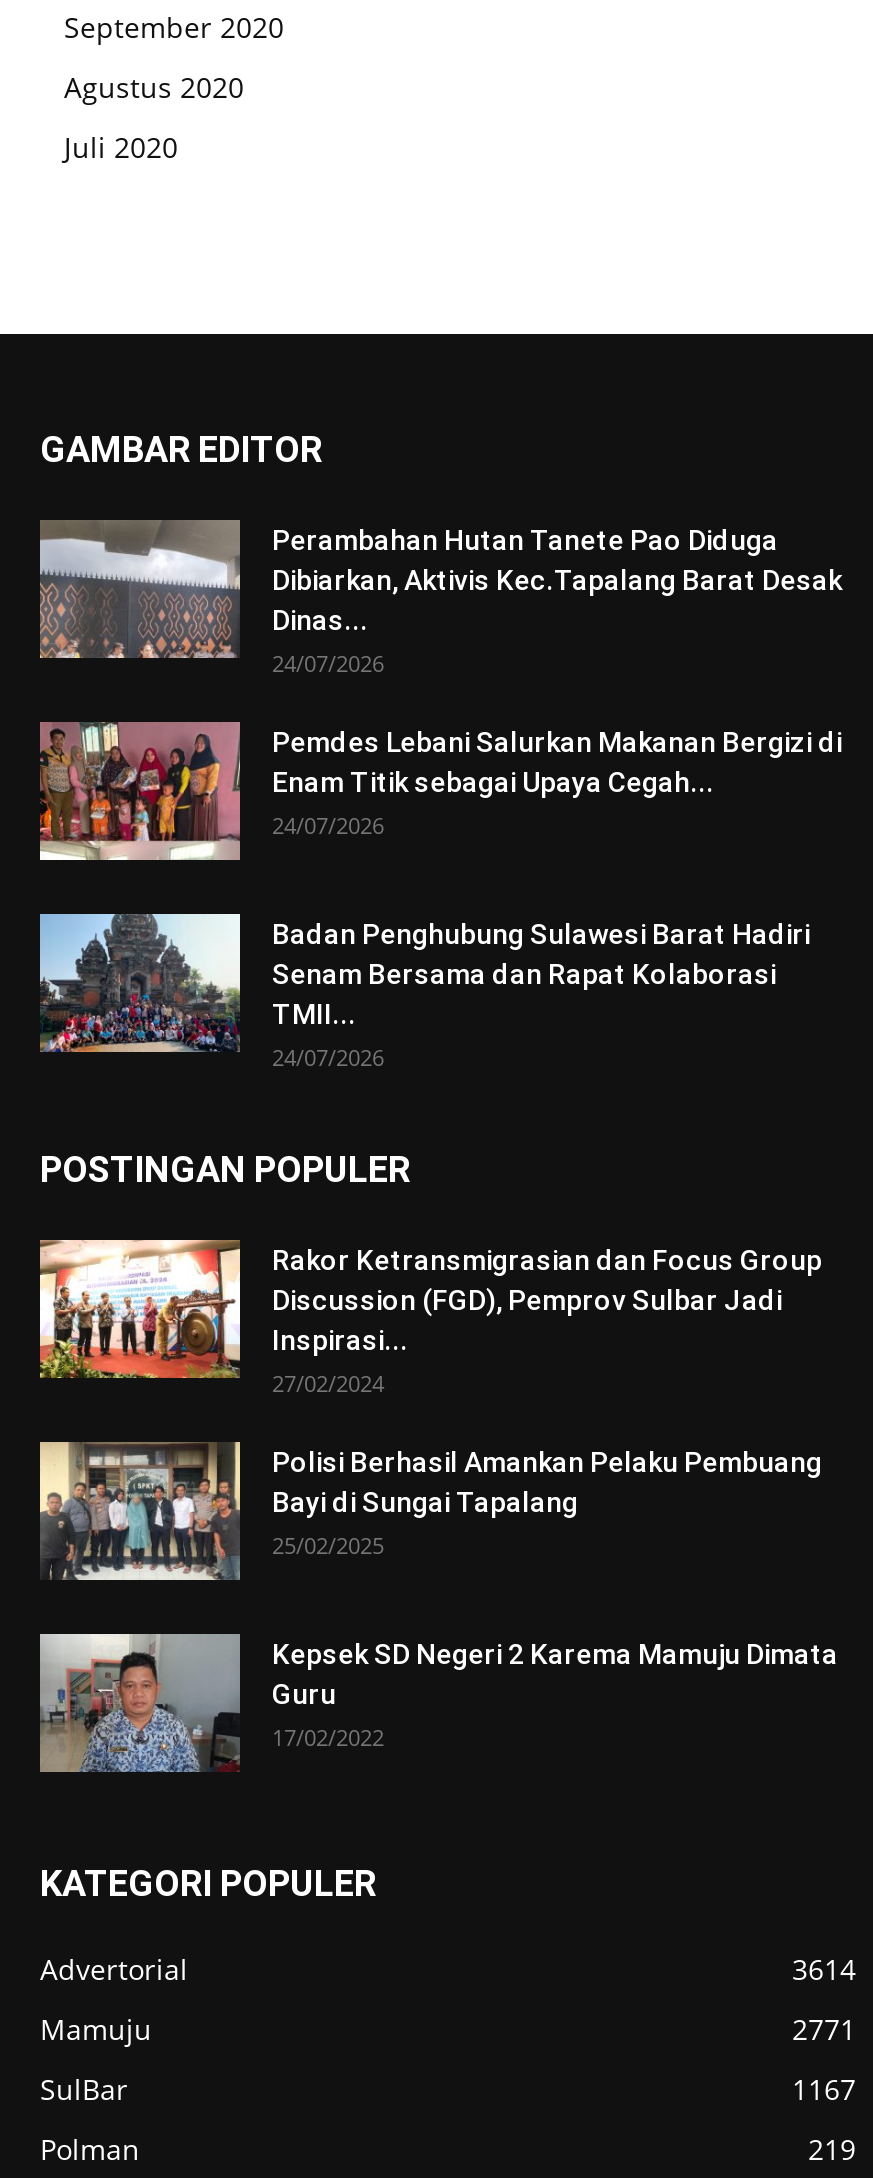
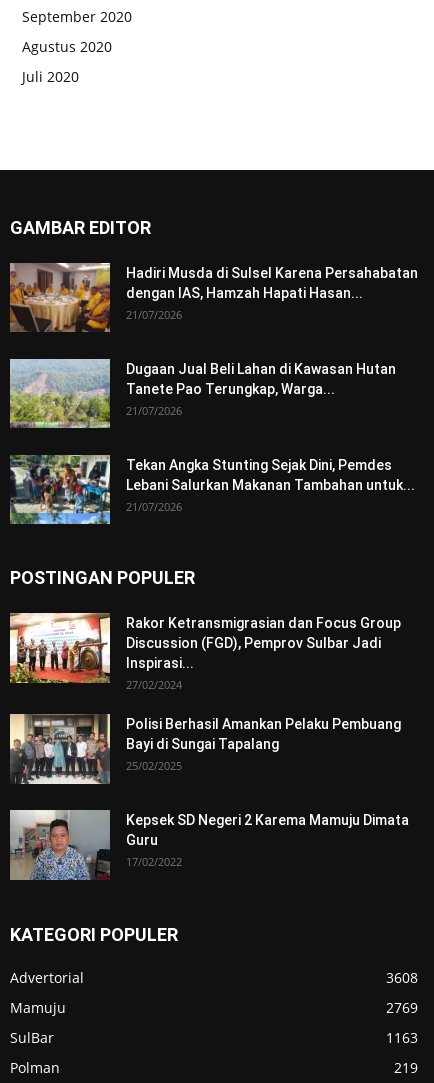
[38,519,842,679] [image] | Perambahan Hutan Tanete Pao Diduga | Dibiarkan, Aktivis Kec.Tapalang Barat Desak | Dinas... | 24/07/2026 -> [9,263,418,332] [image] | Hadiri Musda di Sulsel Karena Persahabatan | dengan IAS, Hamzah Hapati Hasan... | 21/07/2026
[38,719,842,863] [image] | Pemdes Lebani Salurkan Makanan Bergizi di | Enam Titik sebagai Upaya Cegah... | 24/07/2026 -> [9,358,396,429] [image] | Dugaan Jual Beli Lahan di Kawasan Hutan | Tanete Pao Terungkap, Warga... | 21/07/2026
[38,911,810,1073] [image] | Badan Penghubung Sulawesi Barat Hadiri | Senam Bersama dan Rapat Kolaborasi | TMII... | 24/07/2026 -> [10,454,415,525] [image] | Tekan Angka Stunting Sejak Dini, Pemdes | Lebani Salurkan Makanan Tambahan untuk... | 21/07/2026
[792,1951,856,1989] 3614 -> [386,968,418,987] 3608
[792,2011,856,2049] 2771 -> [386,998,418,1017] 2769
[792,2071,856,2109] 1167 -> [386,1028,418,1047] 1163

